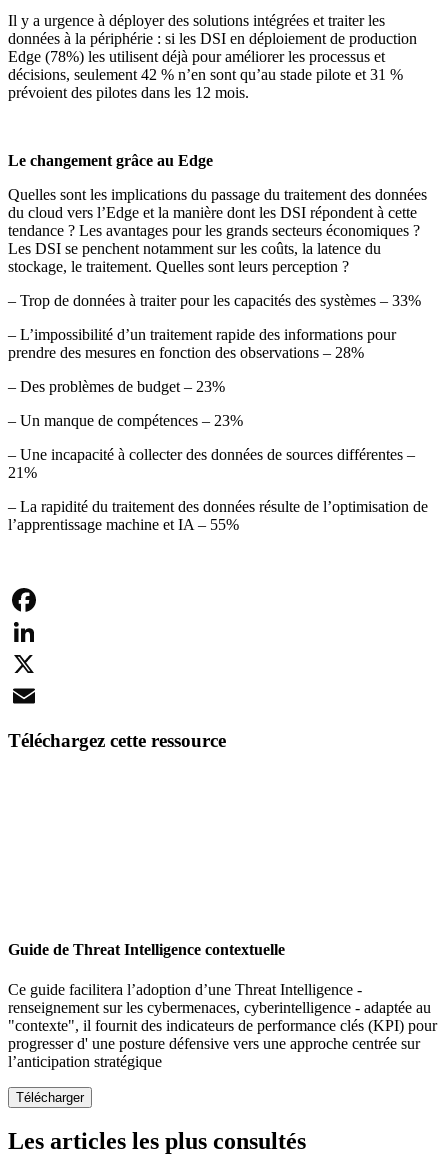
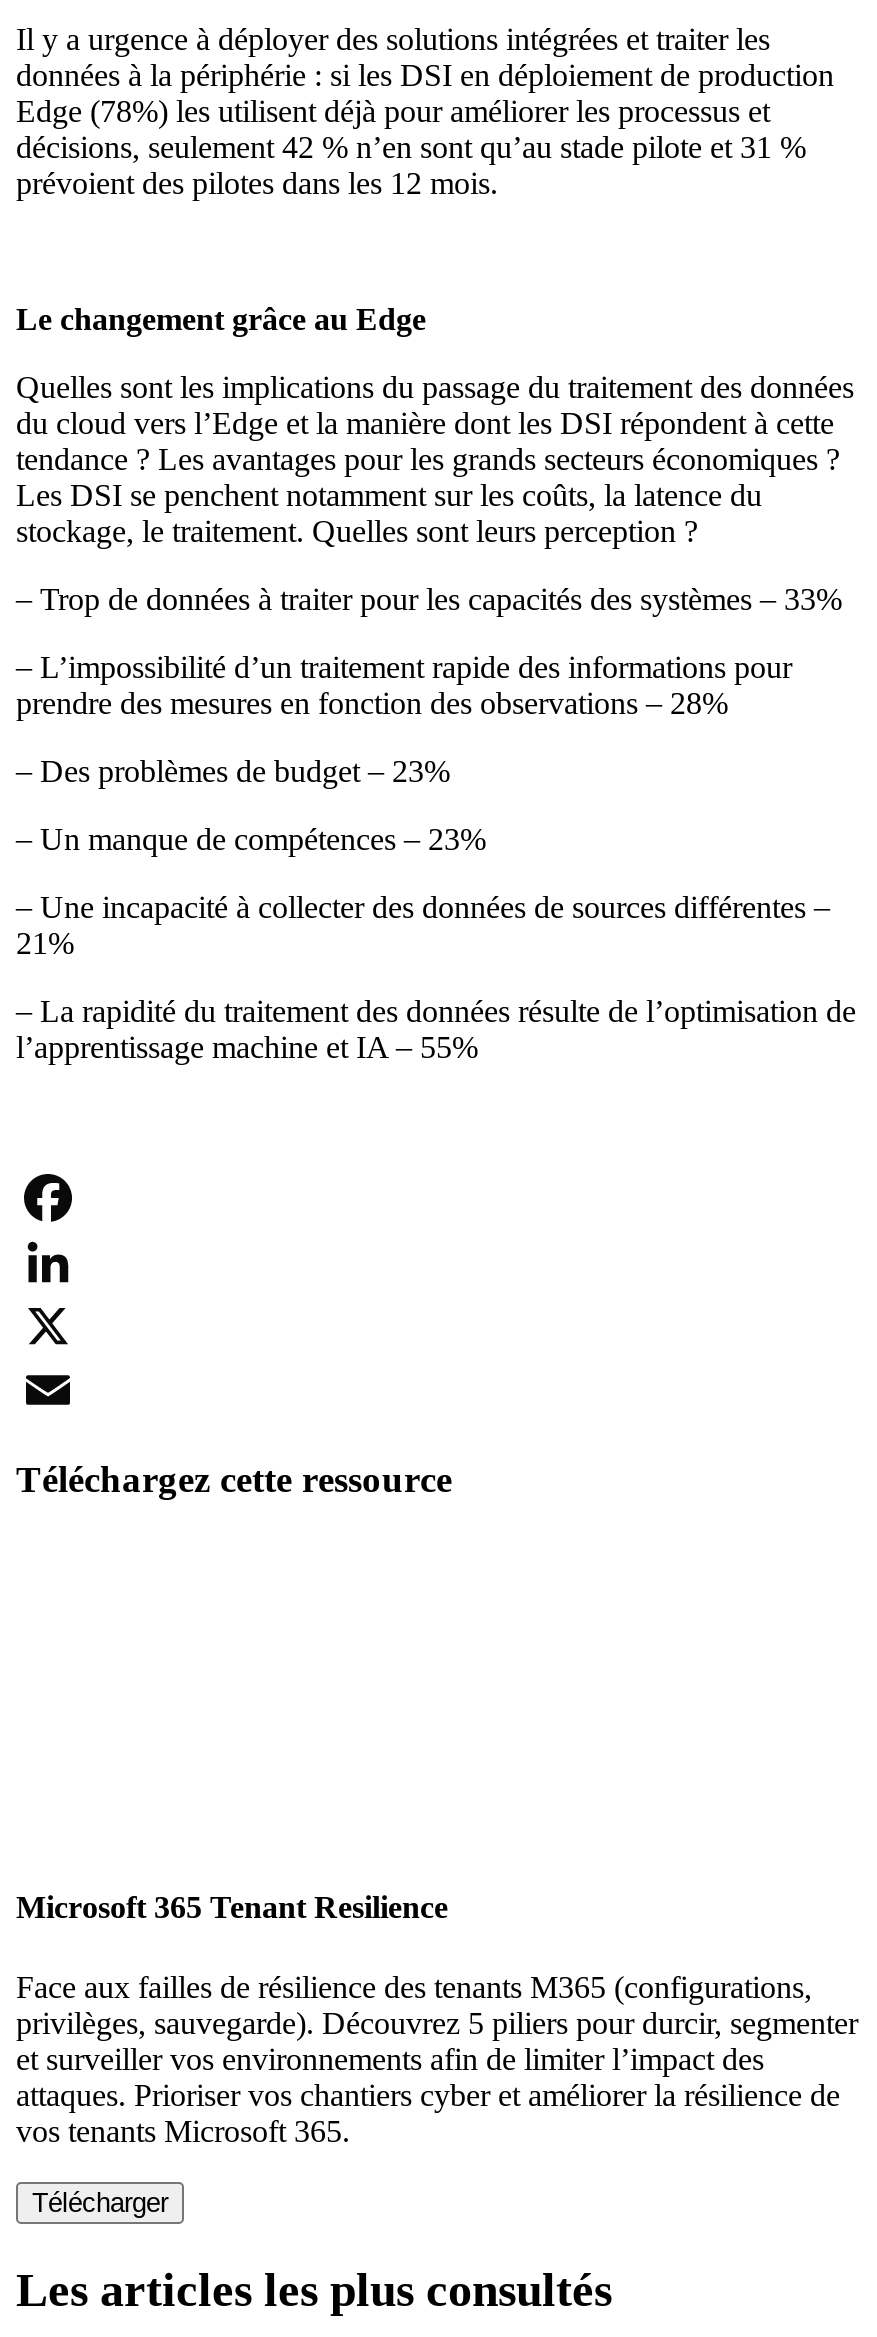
[8,941,285,958] Guide de Threat Intelligence contextuelle -> [16,1891,448,1925] Microsoft 365 Tenant Resilience
[8,981,437,1070] Ce guide facilitera l’adoption d’une Threat Intelligence - | renseignement sur les cybermenaces, cyberintelligence - adaptée au | "contexte", il fournit des indicateurs de performance clés (KPI) pour | progresser d' une posture défensive vers une approche centrée sur | l’anticipation stratégique -> [16,1969,858,2147] Face aux failles de résilience des tenants M365 (configurations, | privilèges, sauvegarde). Découvrez 5 piliers pour durcir, segmenter | et surveiller vos environnements afin de limiter l’impact des | attaques. Prioriser vos chantiers cyber et améliorer la résilience de | vos tenants Microsoft 365.

